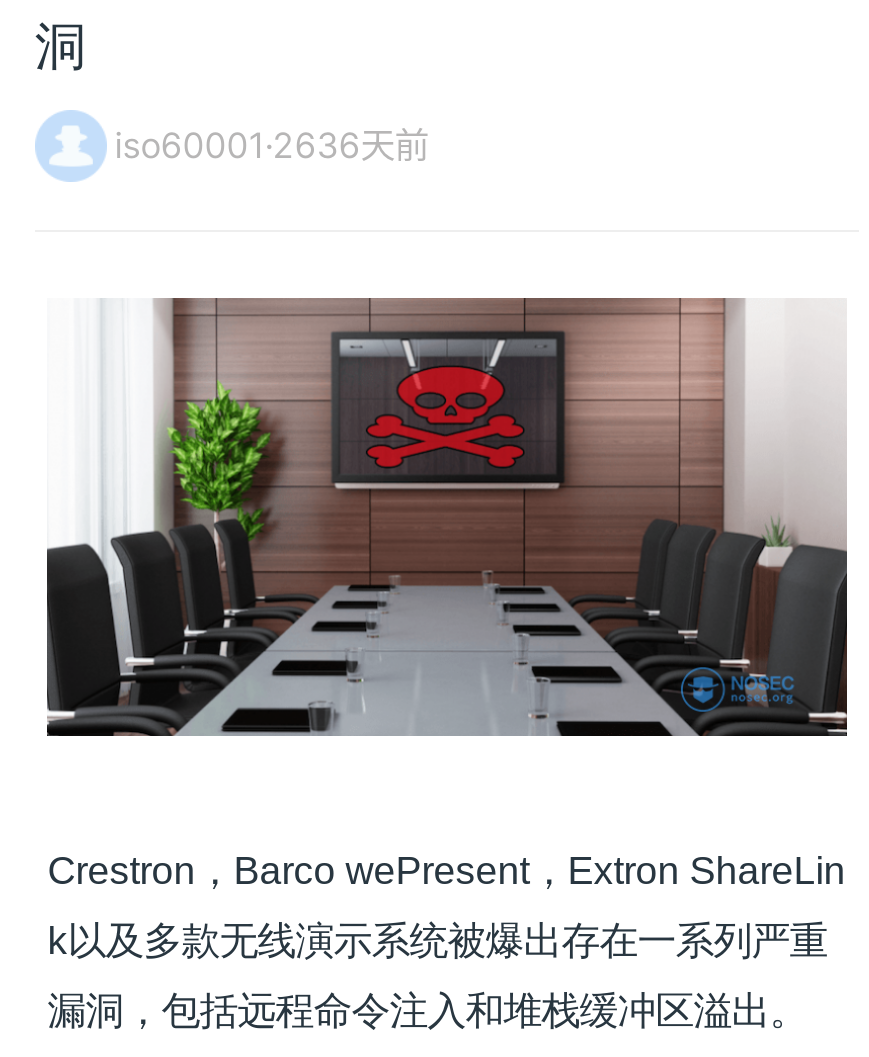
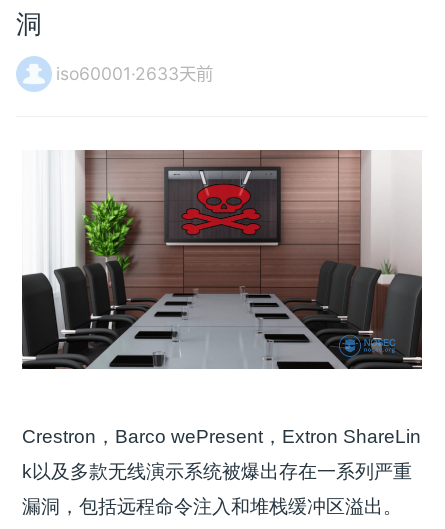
[115,124,429,166] iso60001·2636天前 -> [56,63,213,84] iso60001·2633天前

